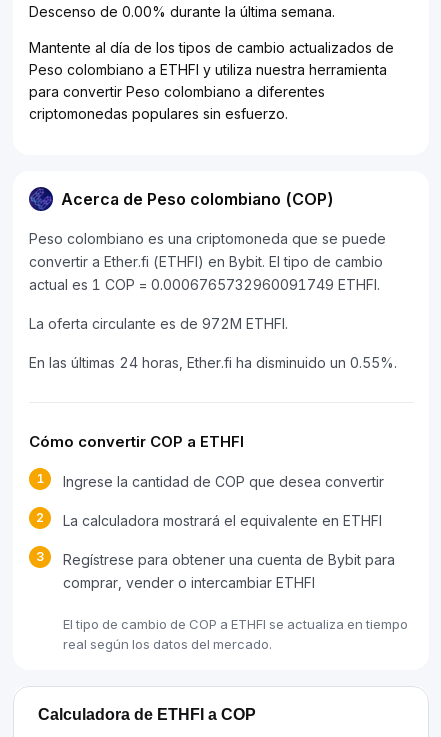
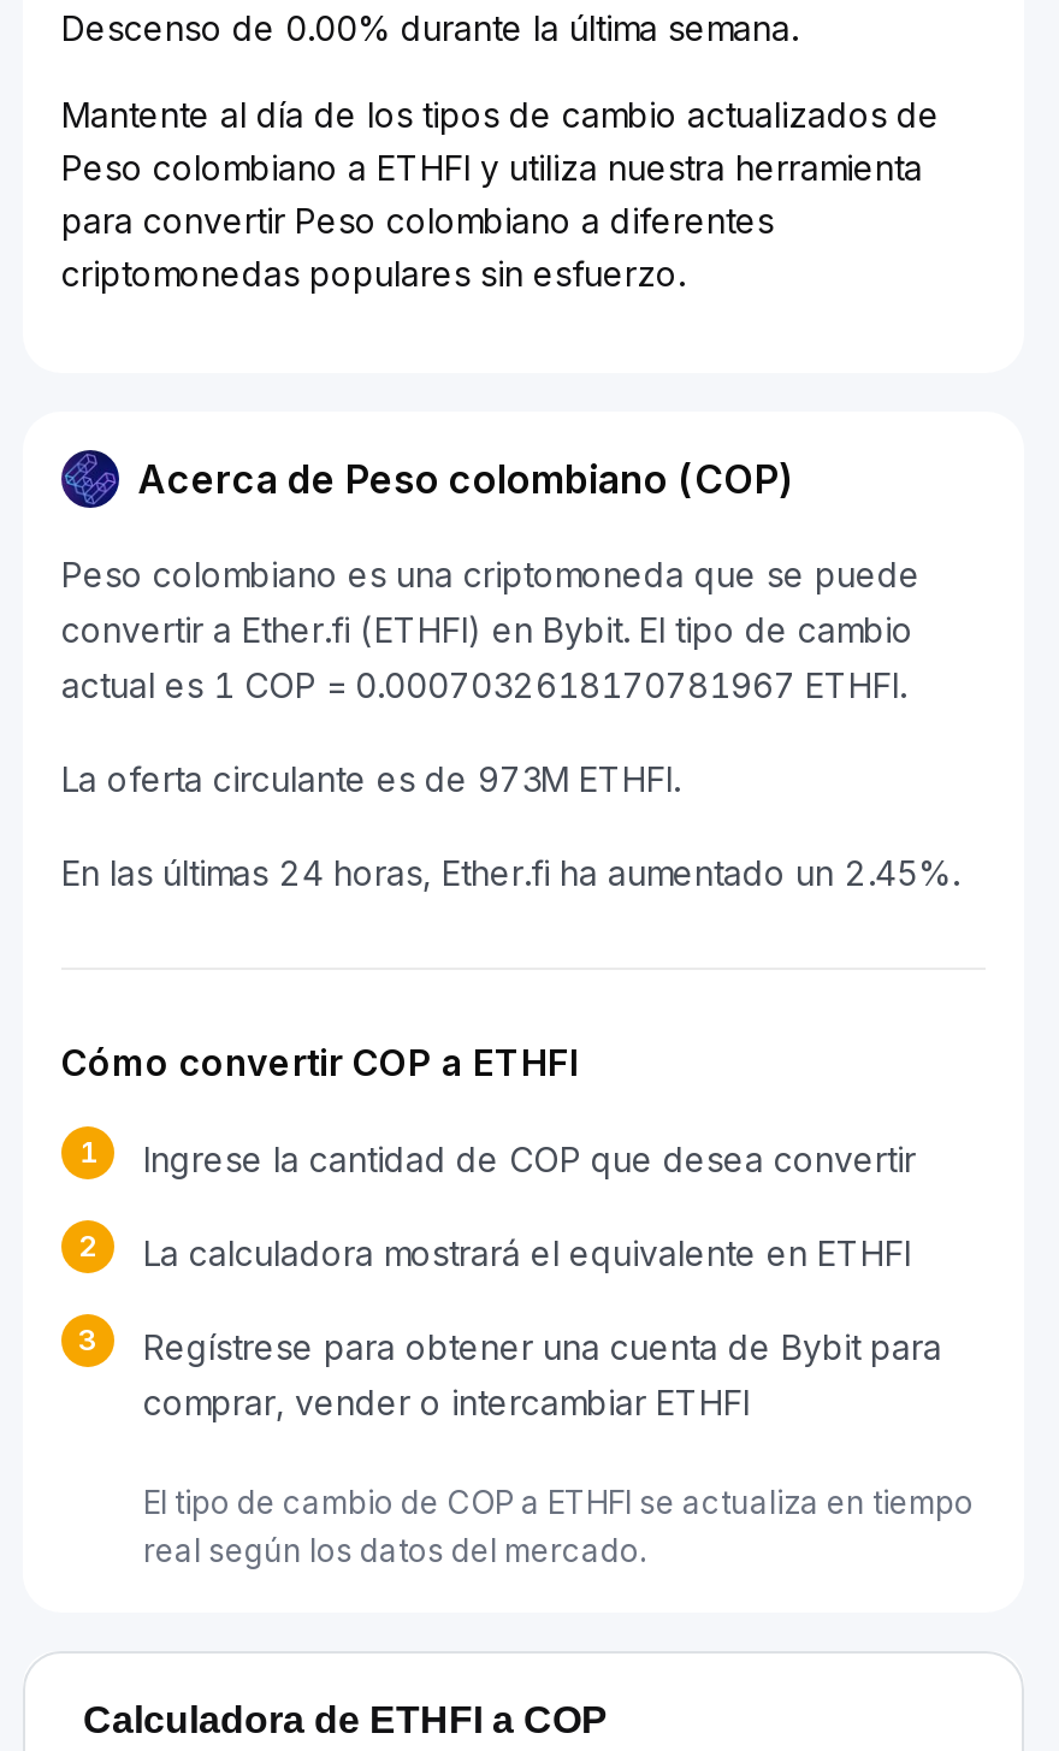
[29,276,380,293] actual es 1 COP = 0.0006765732960091749 ETHFI. -> [61,664,906,705] actual es 1 COP = 0.0007032618170781967 ETHFI.
[29,315,288,332] La oferta circulante es de 972M ETHFI. -> [61,758,680,799] La oferta circulante es de 973M ETHFI.
[29,354,397,371] En las últimas 24 horas, Ether.fi ha disminuido un 0.55%. -> [61,852,959,893] En las últimas 24 horas, Ether.fi ha aumentado un 2.45%.

